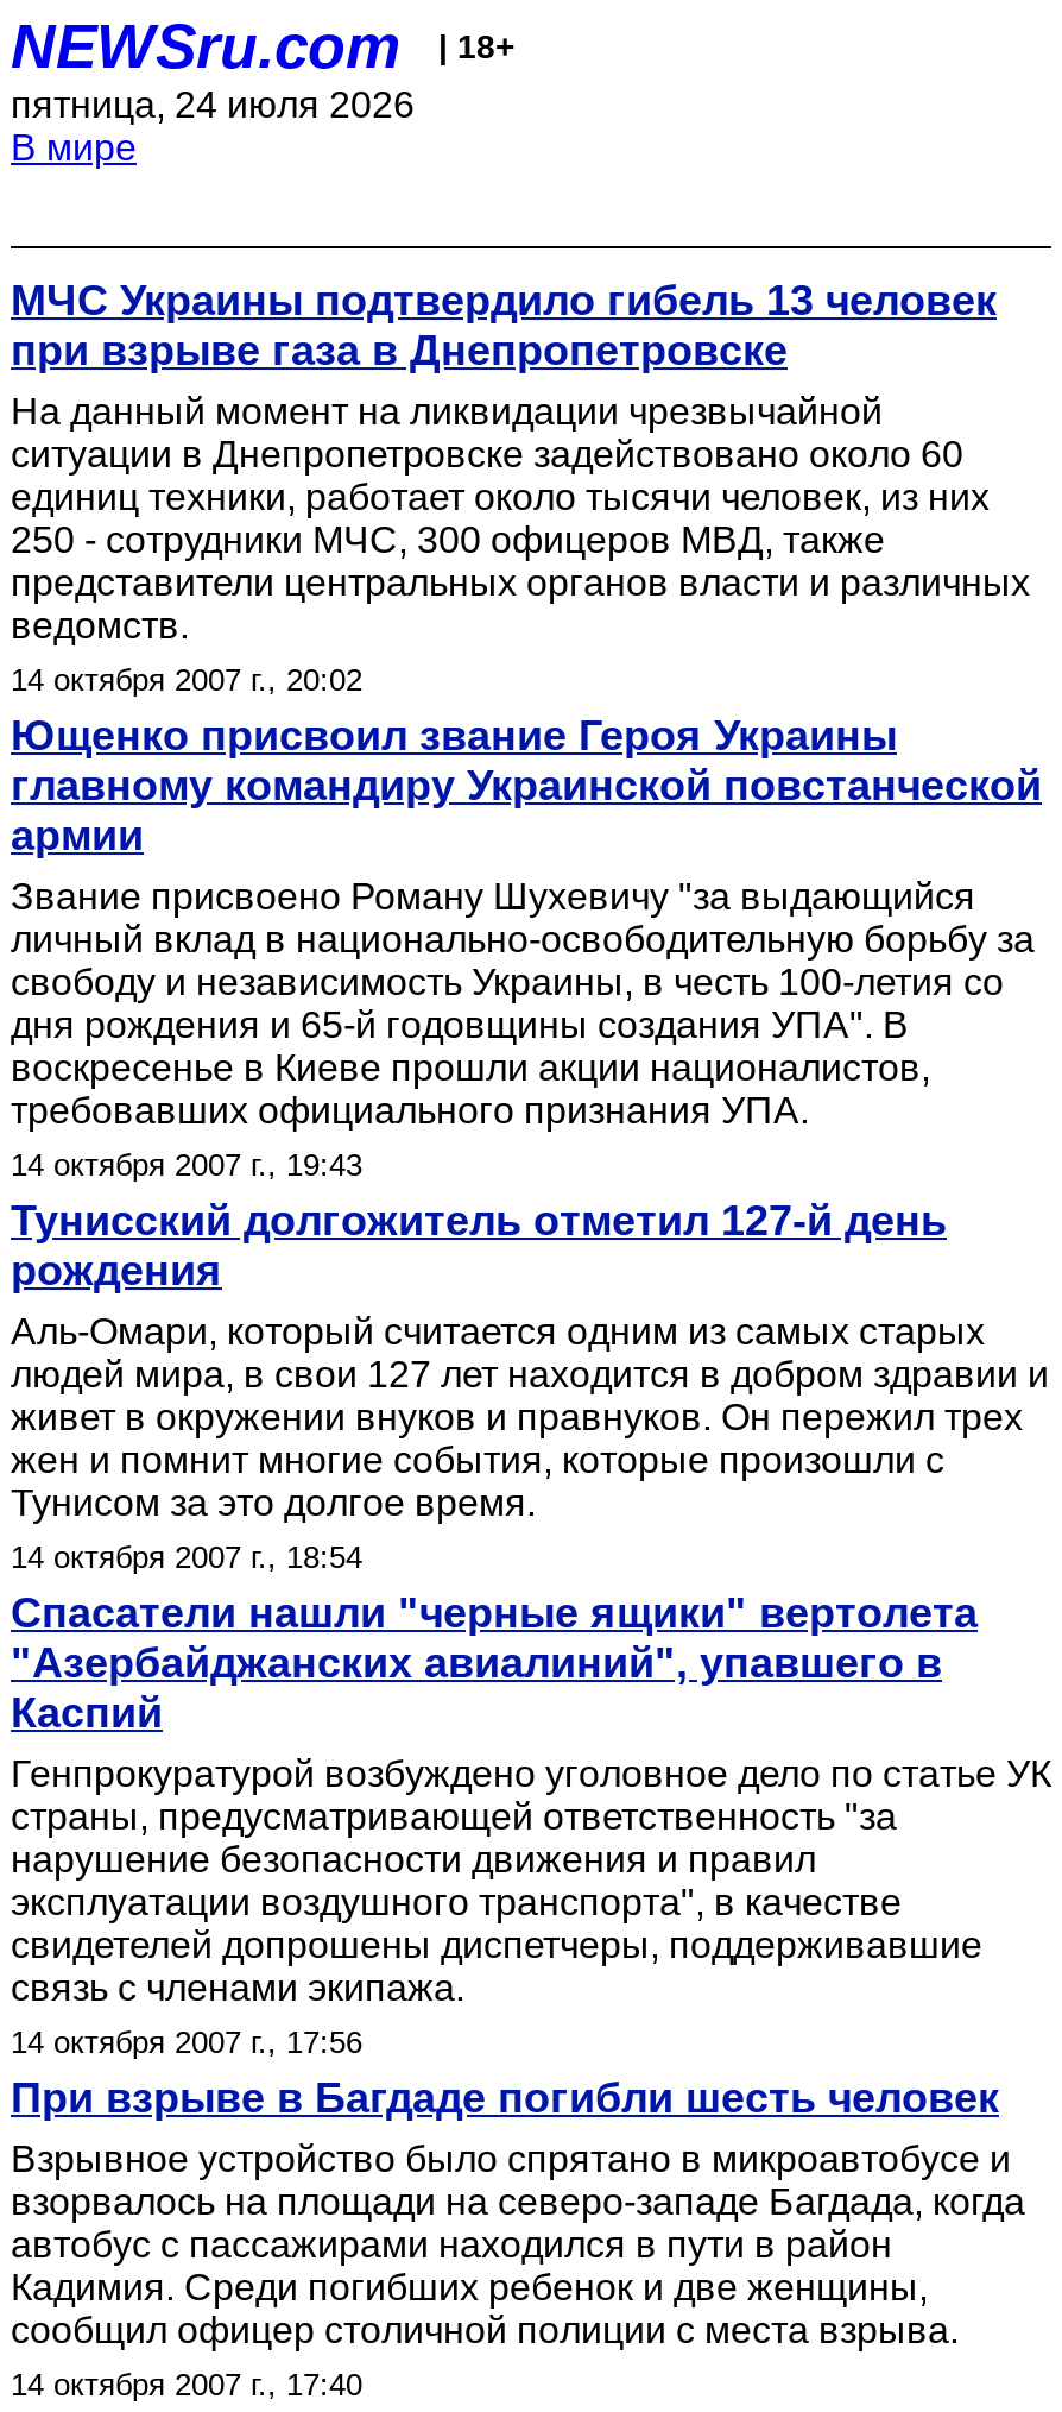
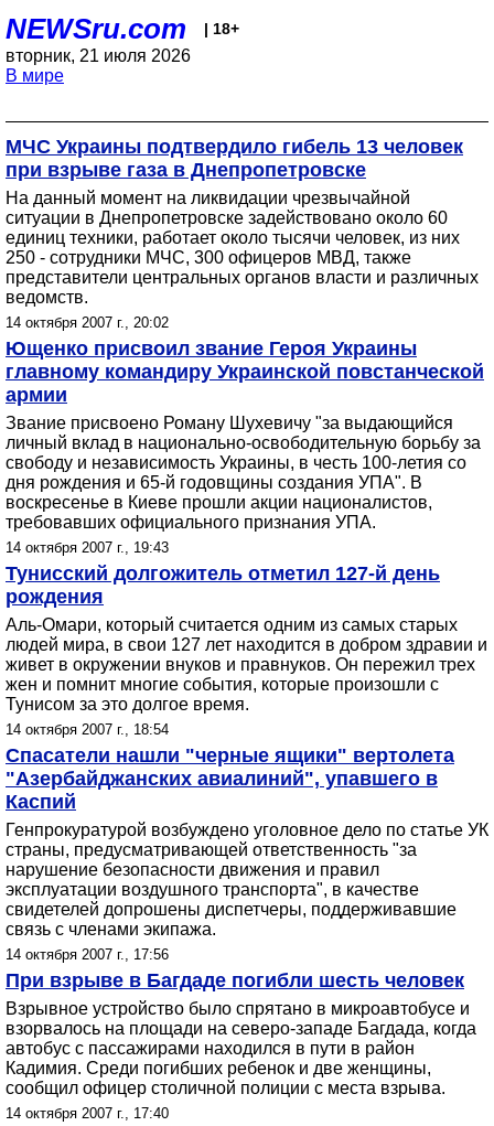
[11,84,415,125] пятница, 24 июля 2026 -> [6,46,191,65] вторник, 21 июля 2026

